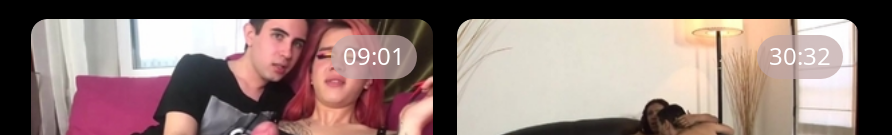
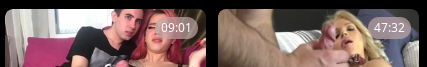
[769,39,831,73] 30:32 -> [374,19,405,36] 47:32

